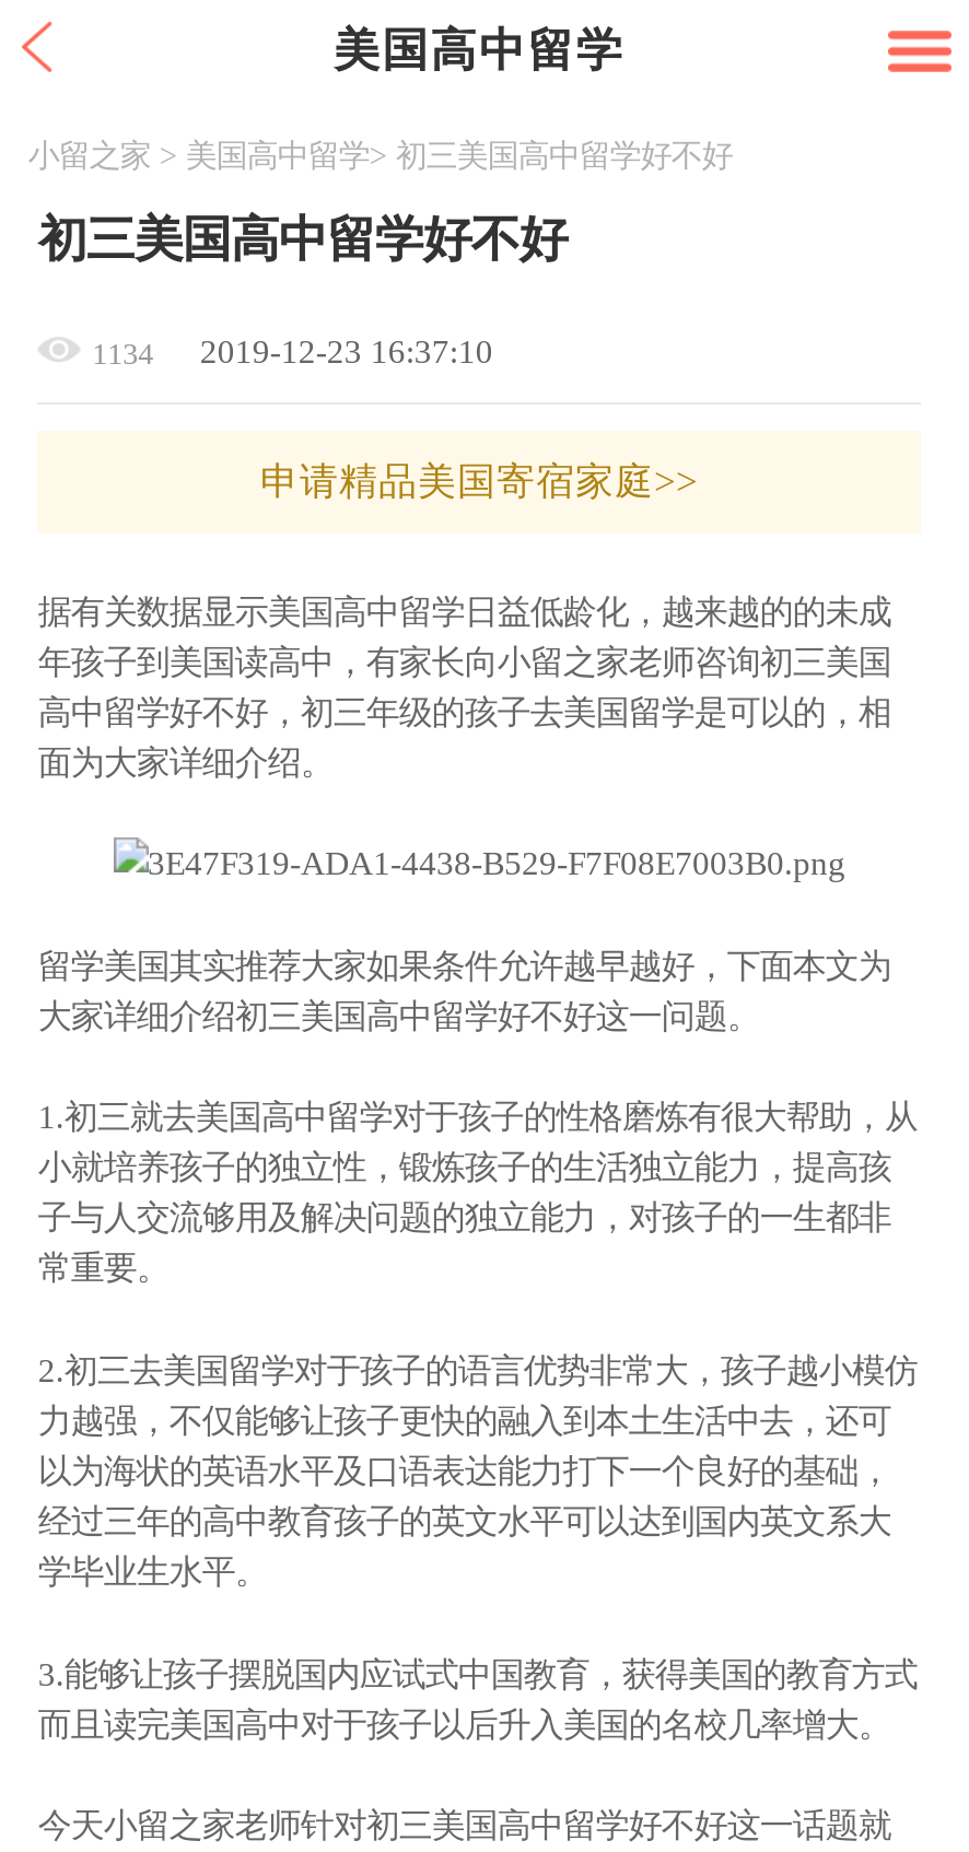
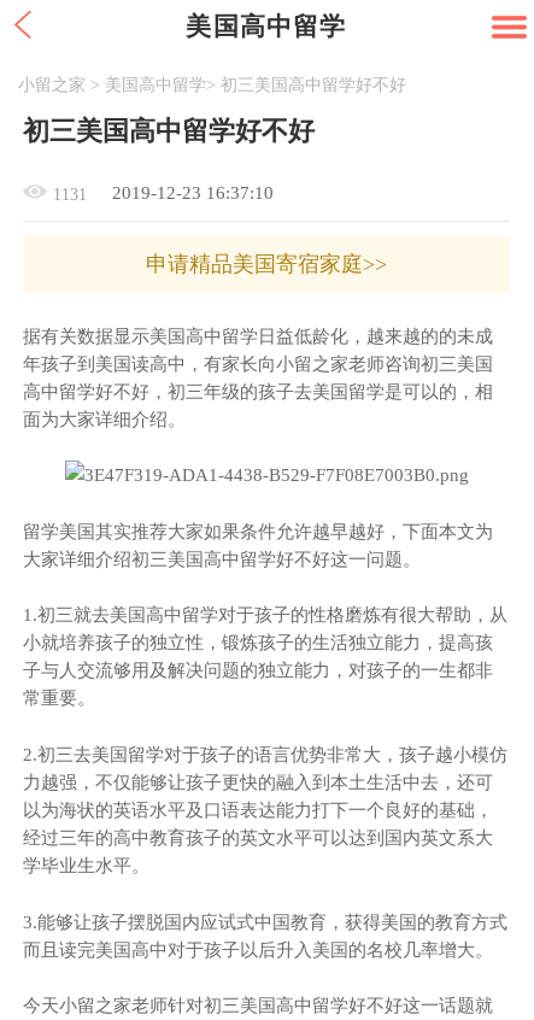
[92,333,493,370] 1134 2019-12-23 16:37:10 -> [53,183,274,203] 1131 2019-12-23 16:37:10

